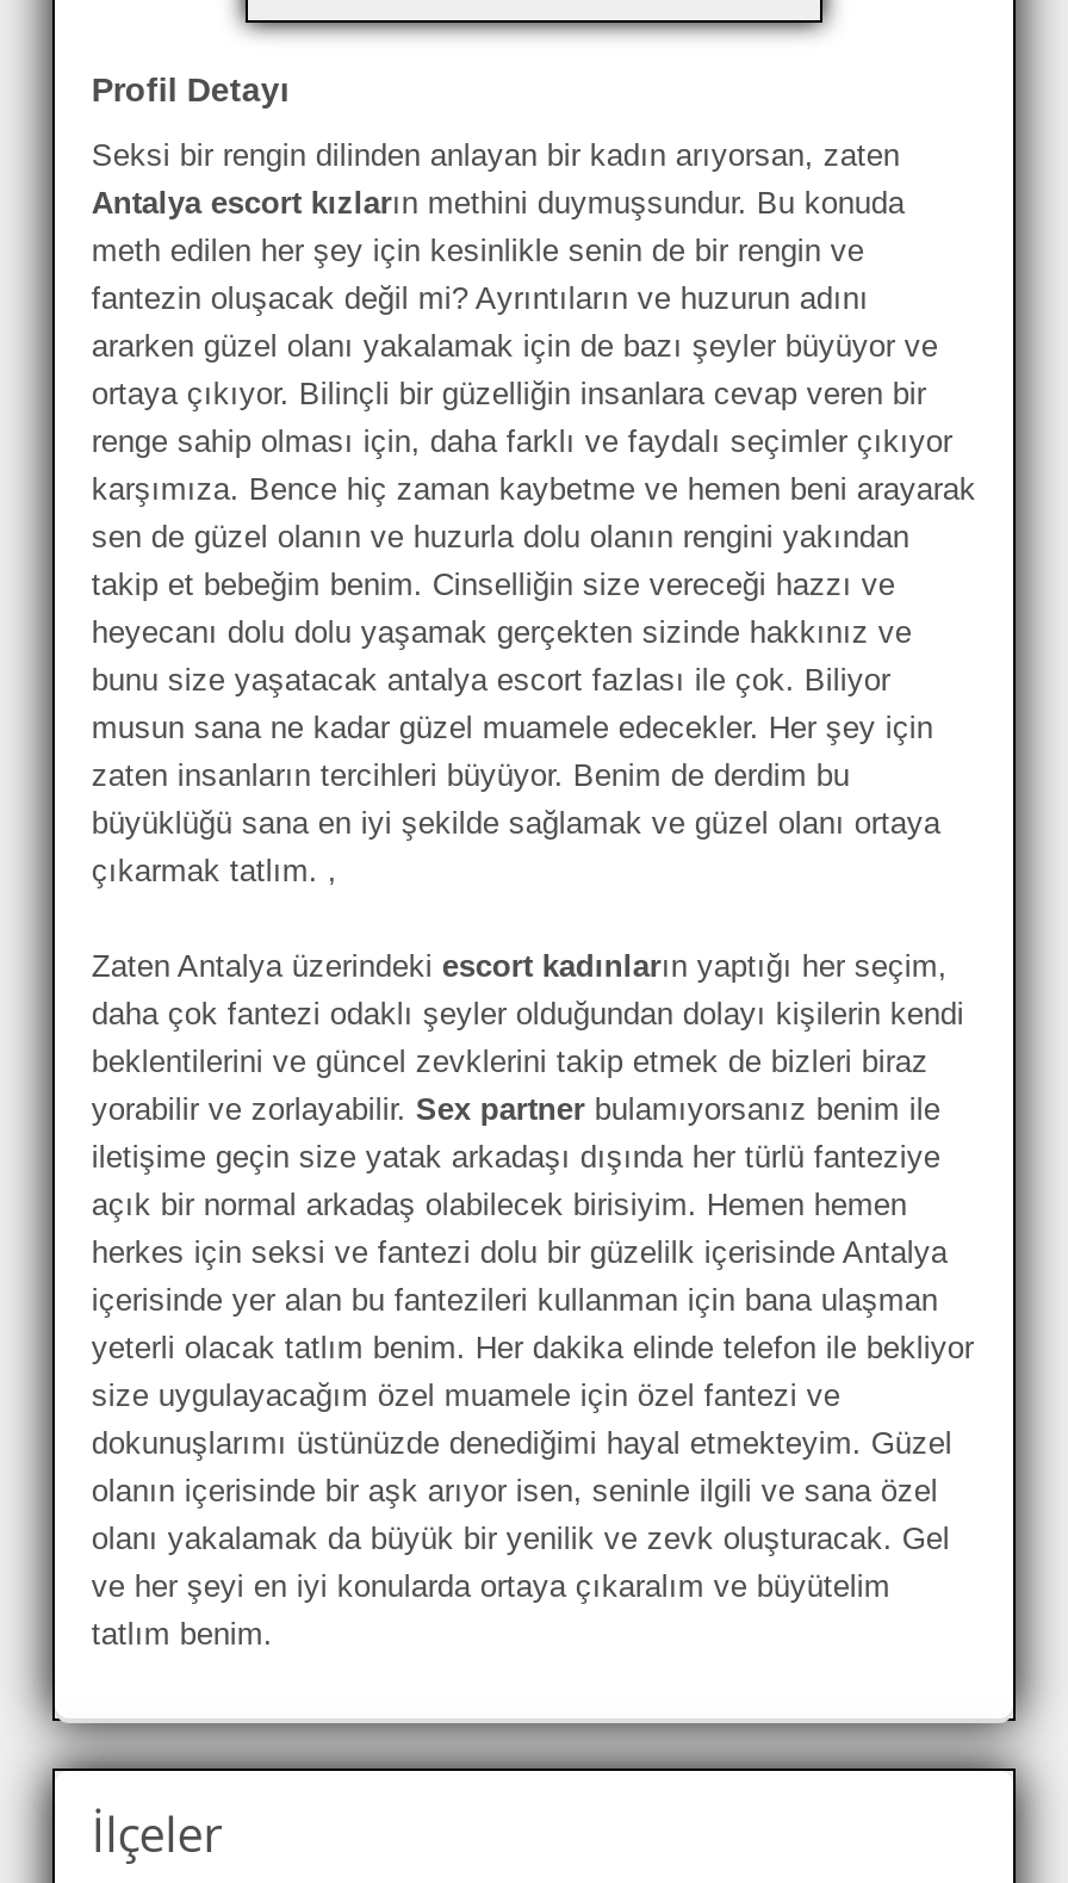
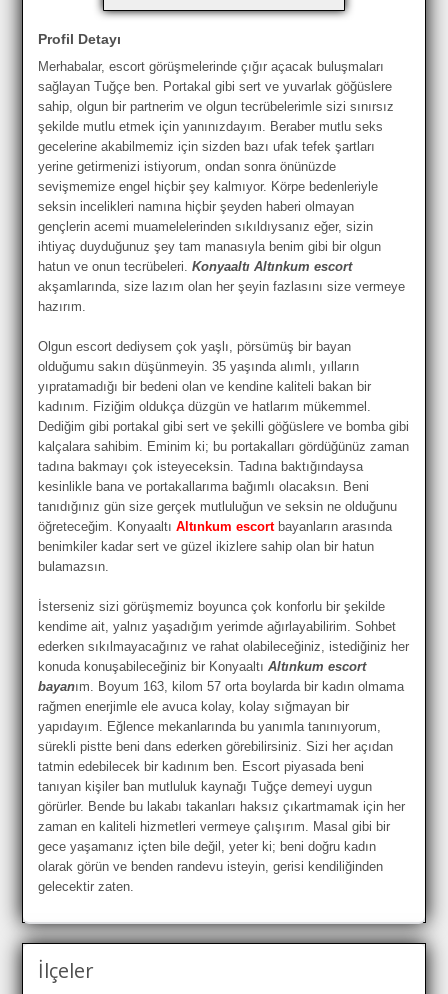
[92,137,976,1652] Seksi bir rengin dilinden anlayan bir kadın arıyorsan, zaten | Antalya escort kızların methini duymuşsundur. Bu konuda | meth edilen her şey için kesinlikle senin de bir rengin ve | fantezin oluşacak değil mi? Ayrıntıların ve huzurun adını | ararken güzel olanı yakalamak için de bazı şeyler büyüyor ve | ortaya çıkıyor. Bilinçli bir güzelliğin insanlara cevap veren bir | renge sahip olması için, daha farklı ve faydalı seçimler çıkıyor | karşımıza. Bence hiç zaman kaybetme ve hemen beni arayarak | sen de güzel olanın ve huzurla dolu olanın rengini yakından | takip et bebeğim benim. Cinselliğin size vereceği hazzı ve | heyecanı dolu dolu yaşamak gerçekten sizinde hakkınız ve | bunu size yaşatacak antalya escort fazlası ile çok. Biliyor | musun sana ne kadar güzel muamele edecekler. Her şey için | zaten insanların tercihleri büyüyor. Benim de derdim bu | büyüklüğü sana en iyi şekilde sağlamak ve güzel olanı ortaya | çıkarmak tatlım. , | Zaten Antalya üzerindeki escort kadınların yaptığı her seçim, | daha çok fantezi odaklı şeyler olduğundan dolayı kişilerin kendi | beklentilerini ve güncel zevklerini takip etmek de bizleri biraz | yorabilir ve zorlayabilir. Sex partner bulamıyorsanız benim ile | iletişime geçin size yatak arkadaşı dışında her türlü fanteziye | açık bir normal arkadaş olabilecek birisiyim. Hemen hemen | herkes için seksi ve fantezi dolu bir güzelilk içerisinde Antalya | içerisinde yer alan bu fantezileri kullanman için bana ulaşman | yeterli olacak tatlım benim. Her dakika elinde telefon ile bekliyor | size uygulayacağım özel muamele için özel fantezi ve | dokunuşlarımı üstünüzde denediğimi hayal etmekteyim. Güzel | olanın içerisinde bir aşk arıyor isen, seninle ilgili ve sana özel | olanı yakalamak da büyük bir yenilik ve zevk oluşturacak. Gel | ve her şeyi en iyi konularda ortaya çıkaralım ve büyütelim | tatlım benim. -> [38,59,409,894] Merhabalar, escort görüşmelerinde çığır açacak buluşmaları | sağlayan Tuğçe ben. Portakal gibi sert ve yuvarlak göğüslere | sahip, olgun bir partnerim ve olgun tecrübelerimle sizi sınırsız | şekilde mutlu etmek için yanınızdayım. Beraber mutlu seks | gecelerine akabilmemiz için sizden bazı ufak tefek şartları | yerine getirmenizi istiyorum, ondan sonra önünüzde | sevişmemize engel hiçbir şey kalmıyor. Körpe bedenleriyle | seksin incelikleri namına hiçbir şeyden haberi olmayan | gençlerin acemi muamelelerinden sıkıldıysanız eğer, sizin | ihtiyaç duyduğunuz şey tam manasıyla benim gibi bir olgun | hatun ve onun tecrübeleri. Konyaaltı Altınkum escort | akşamlarında, size lazım olan her şeyin fazlasını size vermeye | hazırım. | Olgun escort dediysem çok yaşlı, pörsümüş bir bayan | olduğumu sakın düşünmeyin. 35 yaşında alımlı, yılların | yıpratamadığı bir bedeni olan ve kendine kaliteli bakan bir | kadınım. Fiziğim oldukça düzgün ve hatlarım mükemmel. | Dediğim gibi portakal gibi sert ve şekilli göğüslere ve bomba gibi | kalçalara sahibim. Eminim ki; bu portakalları gördüğünüz zaman | tadına bakmayı çok isteyeceksin. Tadına baktığındaysa | kesinlikle bana ve portakallarıma bağımlı olacaksın. Beni | tanıdığınız gün size gerçek mutluluğun ve seksin ne olduğunu | öğreteceğim. Konyaaltı Altınkum escort bayanların arasında | benimkiler kadar sert ve güzel ikizlere sahip olan bir hatun | bulamazsın. | İsterseniz sizi görüşmemiz boyunca çok konforlu bir şekilde | kendime ait, yalnız yaşadığım yerimde ağırlayabilirim. Sohbet | ederken sıkılmayacağınız ve rahat olabileceğiniz, istediğiniz her | konuda konuşabileceğiniz bir Konyaaltı Altınkum escort | bayanım. Boyum 163, kilom 57 orta boylarda bir kadın olmama | rağmen enerjimle ele avuca kolay, kolay sığmayan bir | yapıdayım. Eğlence mekanlarında bu yanımla tanınıyorum, | sürekli pistte beni dans ederken görebilirsiniz. Sizi her açıdan | tatmin edebilecek bir kadınım ben. Escort piyasada beni | tanıyan kişiler ban mutluluk kaynağı Tuğçe demeyi uygun | görürler. Bende bu lakabı takanları haksız çıkartmamak için her | zaman en kaliteli hizmetleri vermeye çalışırım. Masal gibi bir | gece yaşamanız içten bile değil, yeter ki; beni doğru kadın | olarak görün ve benden randevu isteyin, gerisi kendiliğinden | gelecektir zaten.

